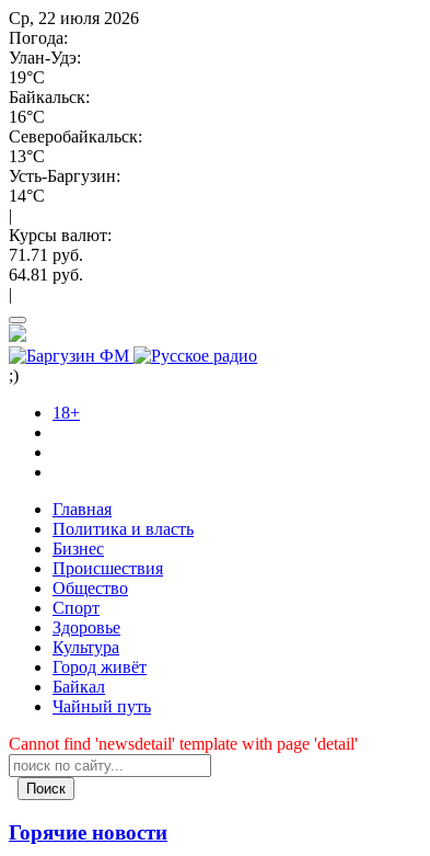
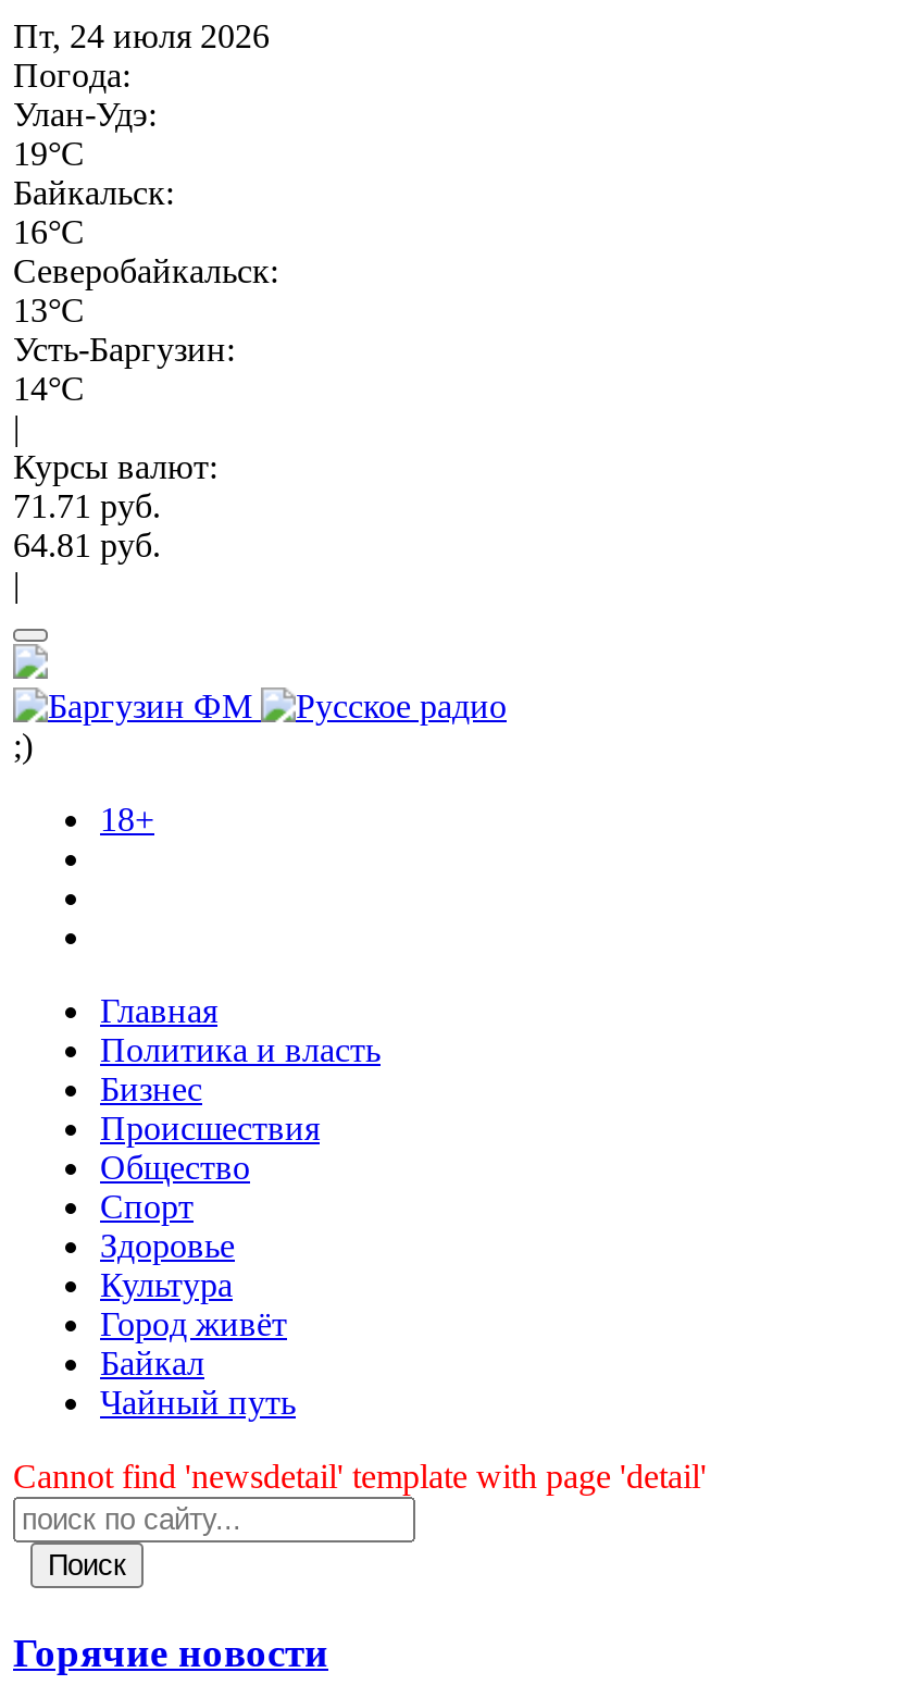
[9,9,139,27] Ср, 22 июля 2026 -> [13,17,270,54] Пт, 24 июля 2026

